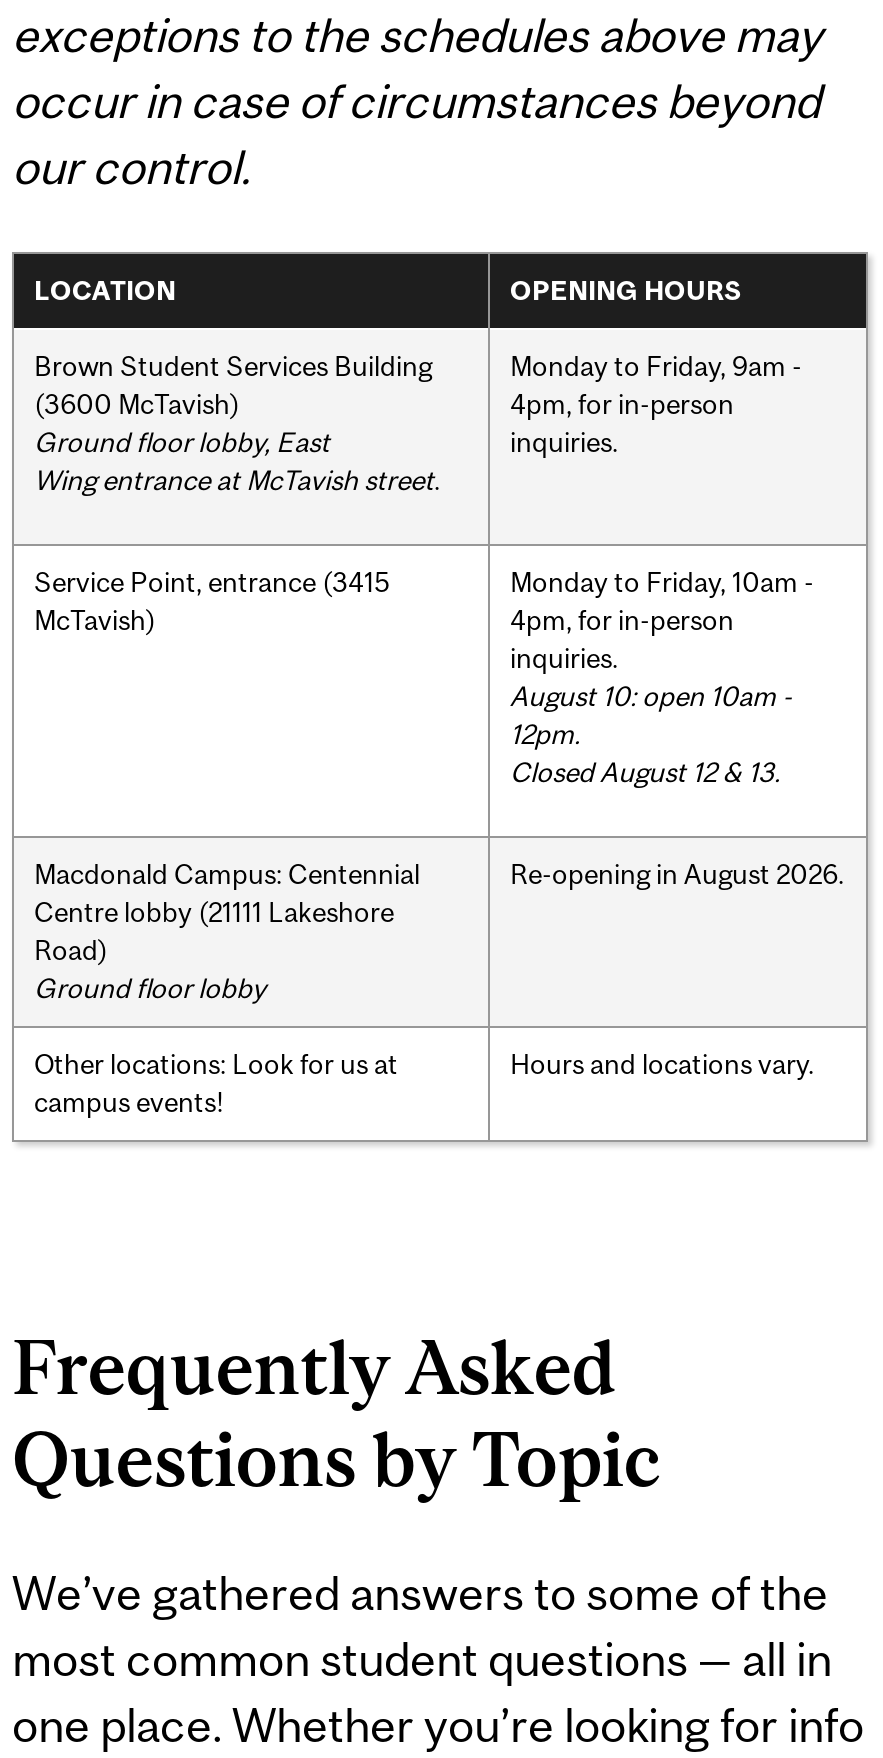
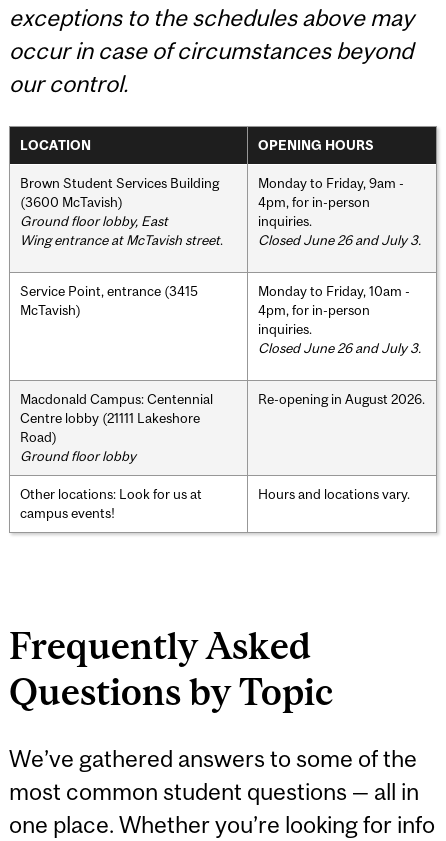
none -> [258,232,421,248] Closed June 26 and July 3.
[510,679,792,787] August 10: open 10am - | 12pm. | Closed August 12 & 13. -> [258,340,421,356] Closed June 26 and July 3.

